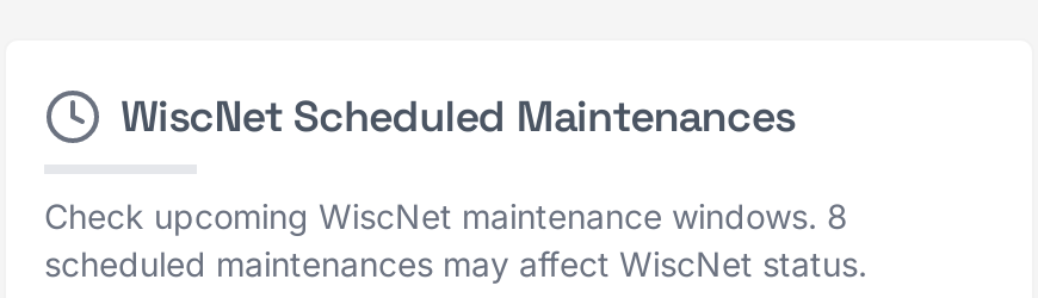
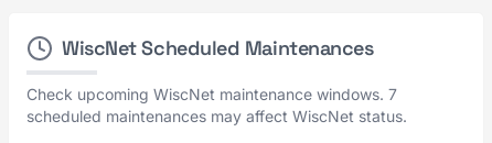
[44,195,848,236] Check upcoming WiscNet maintenance windows. 8 -> [26,85,397,103] Check upcoming WiscNet maintenance windows. 7

